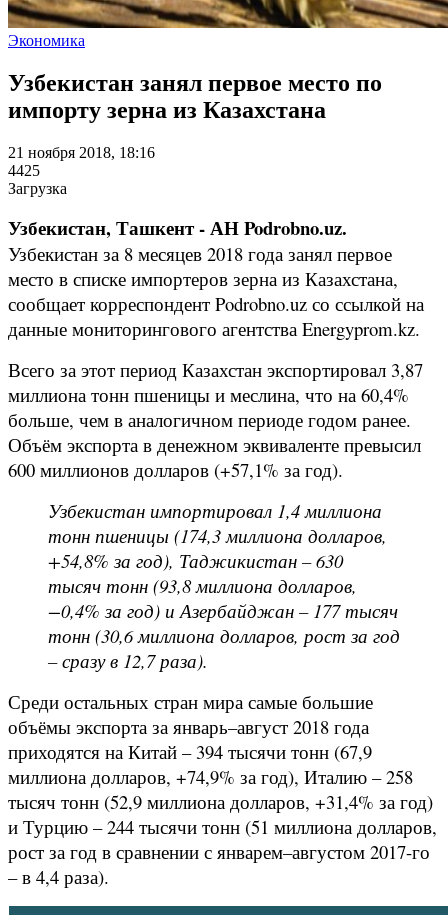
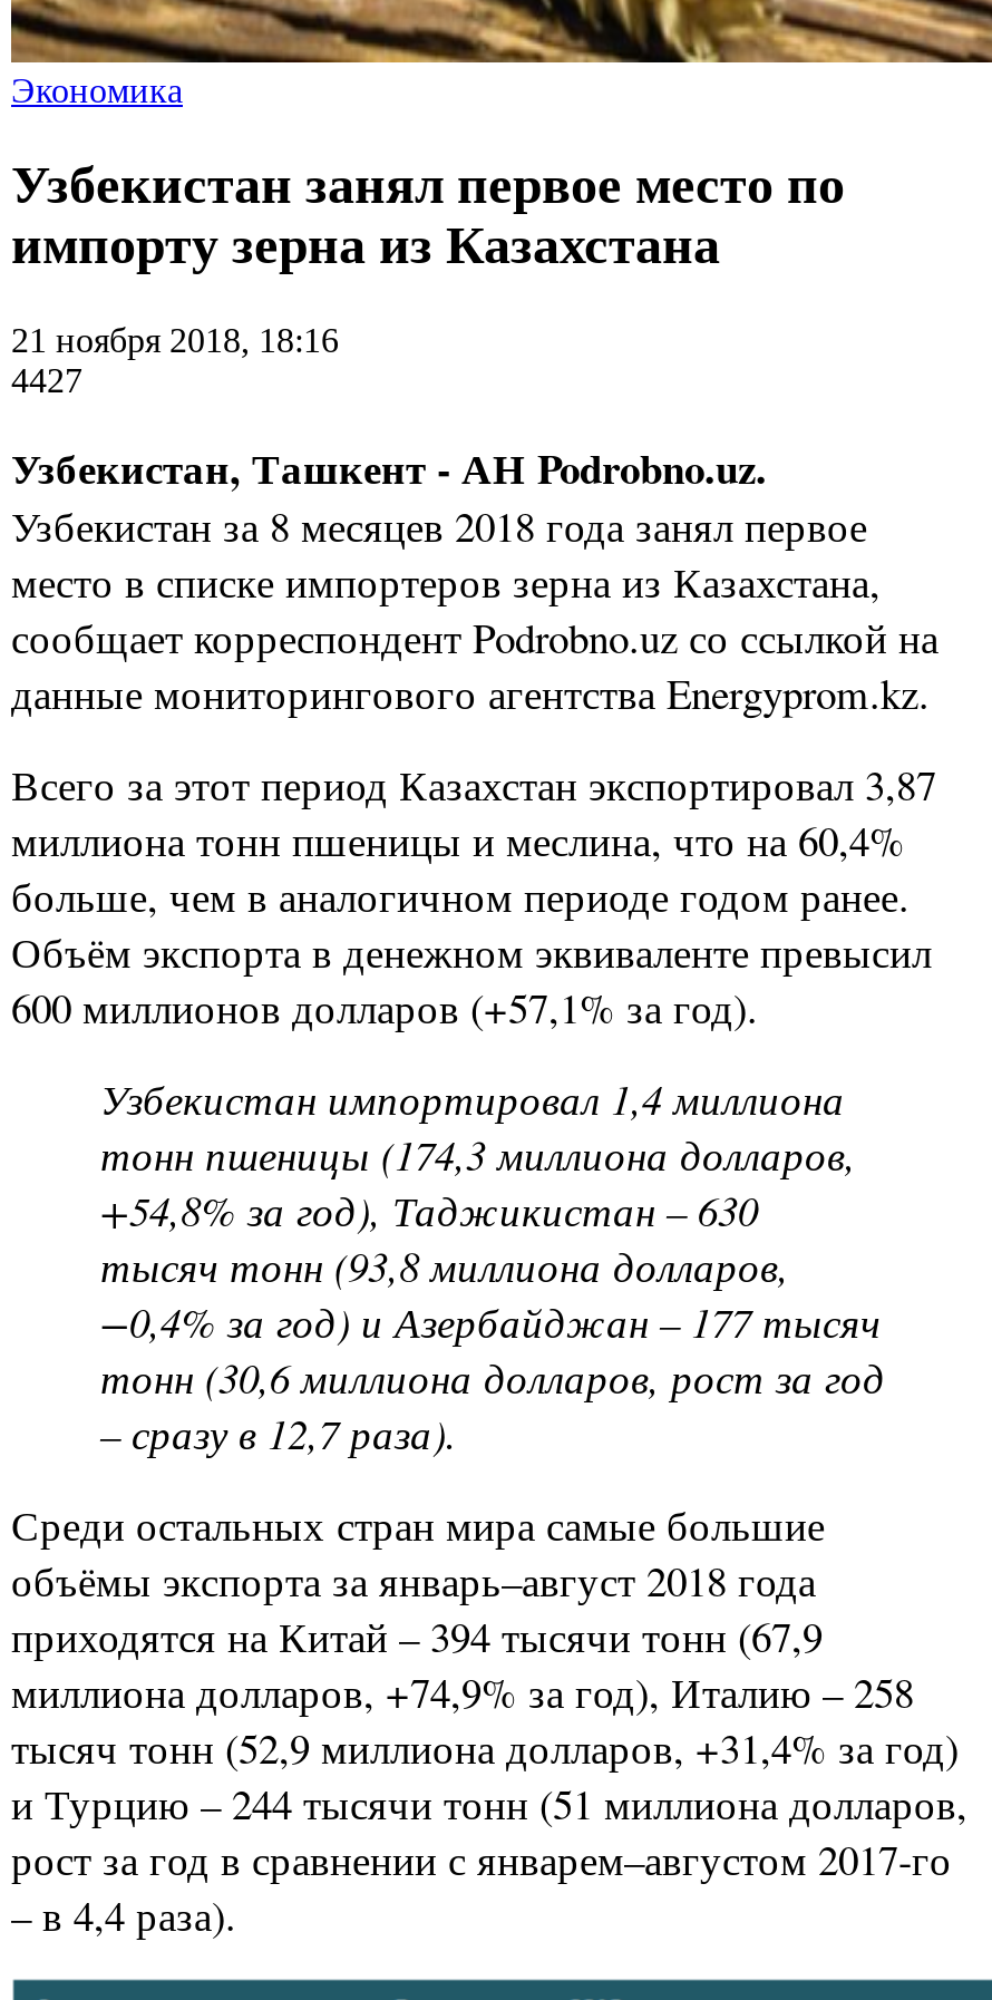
[8,162,67,197] 4425 | Загрузка -> [11,361,82,399] 4427

